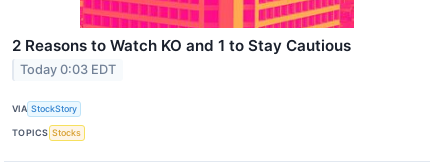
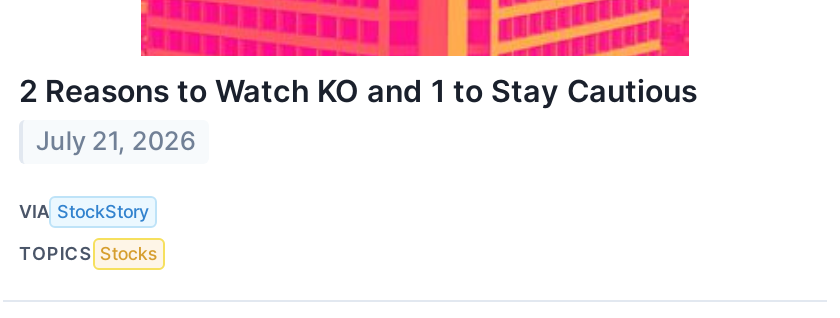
[20,62,116,77] Today 0:03 EDT -> [36,127,196,157] July 21, 2026

